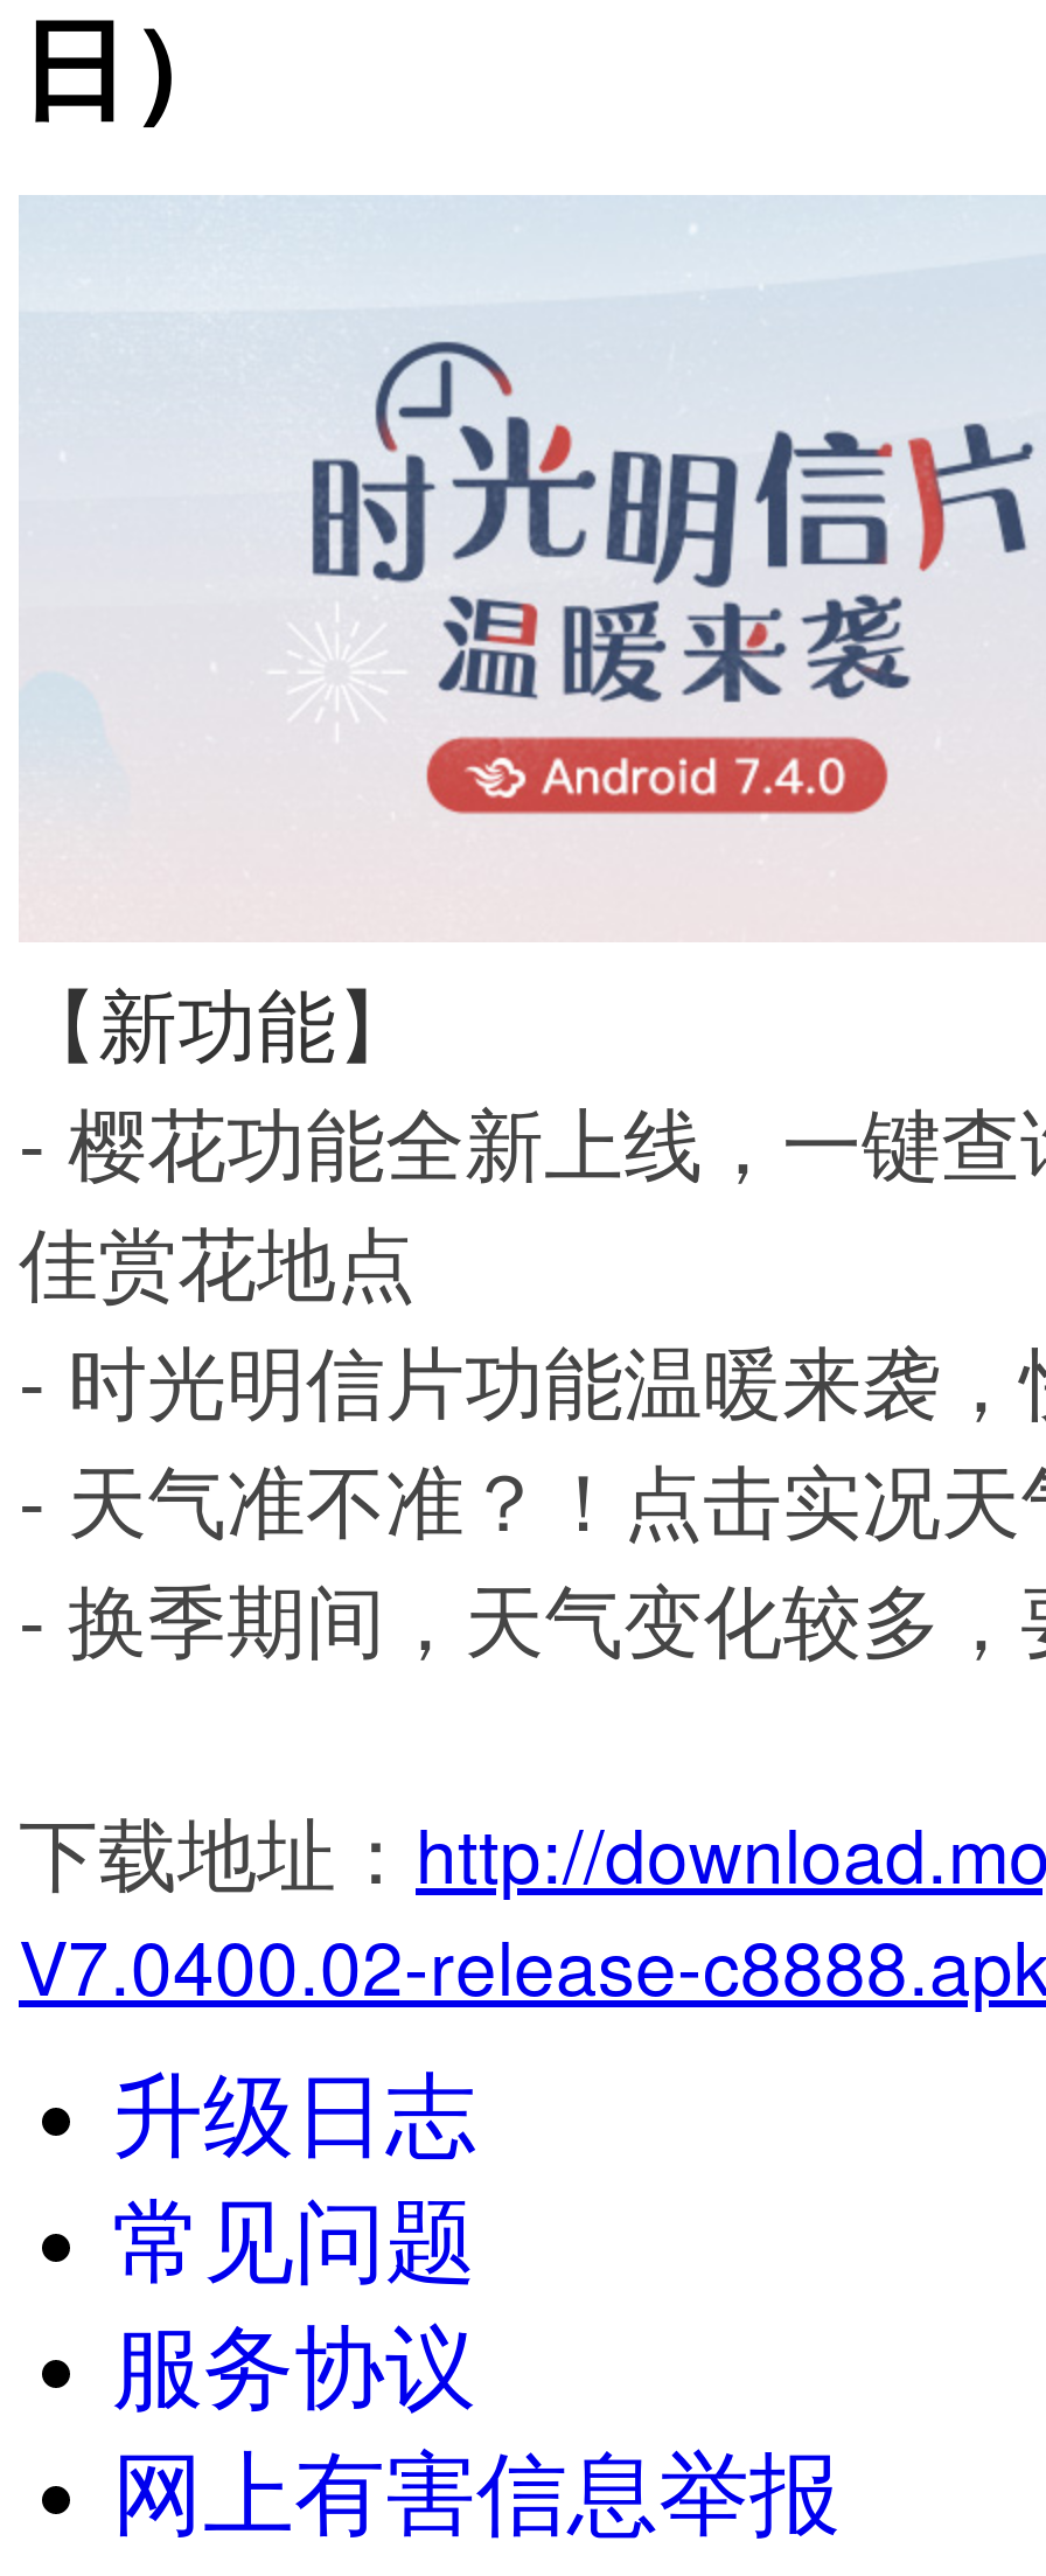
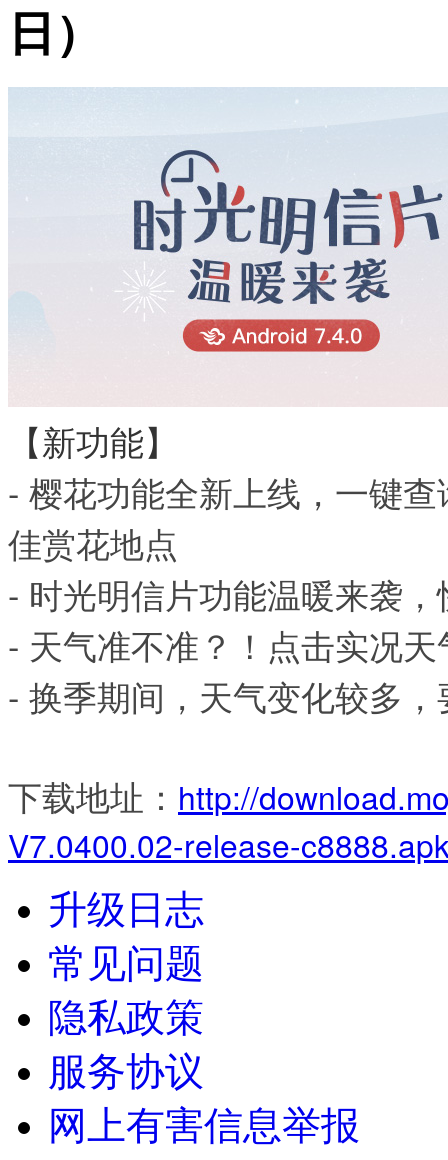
none -> [48,996,204,1039] 隐私政策

